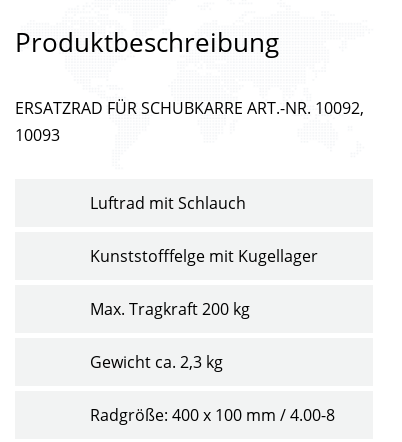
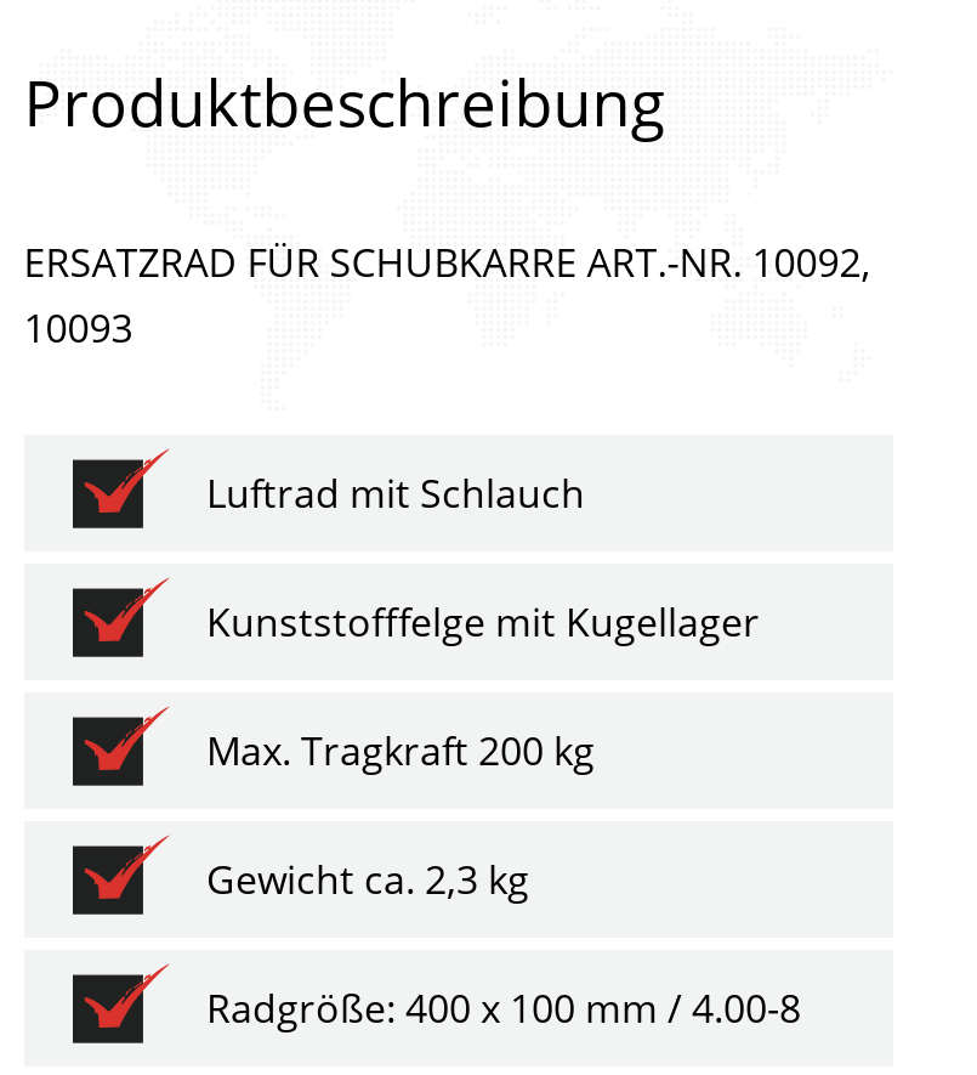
none -> [70,449,167,532] [image]
none -> [70,578,167,661] [image]
none -> [70,707,167,790] [image]
none -> [70,836,167,918] [image]
none -> [70,964,167,1047] [image]

